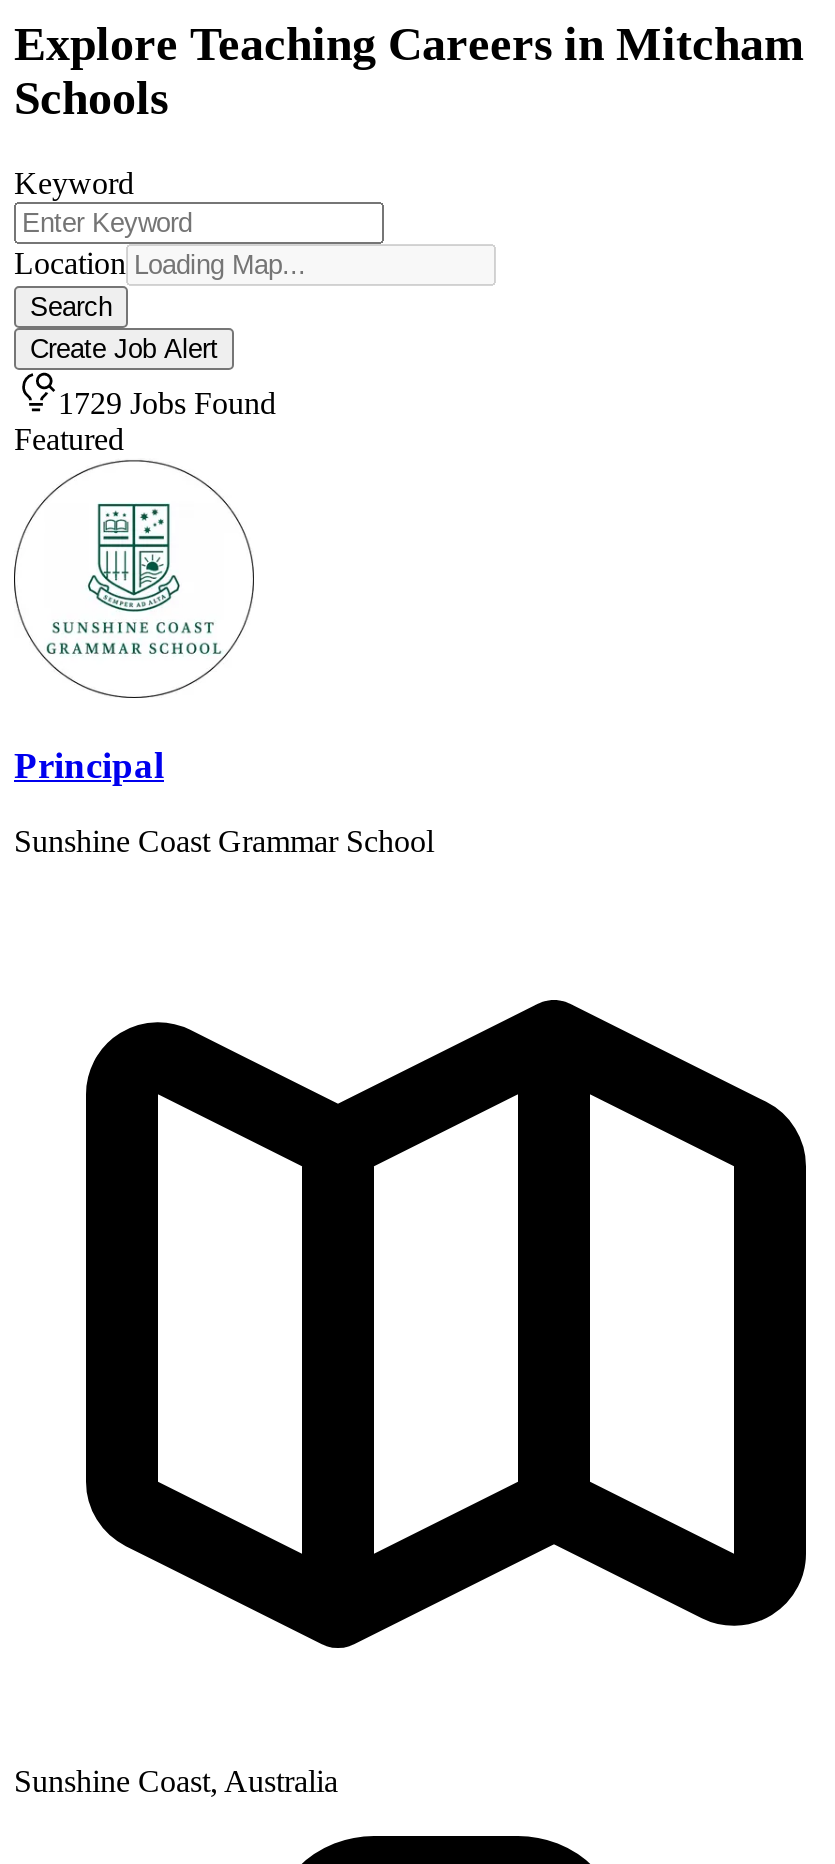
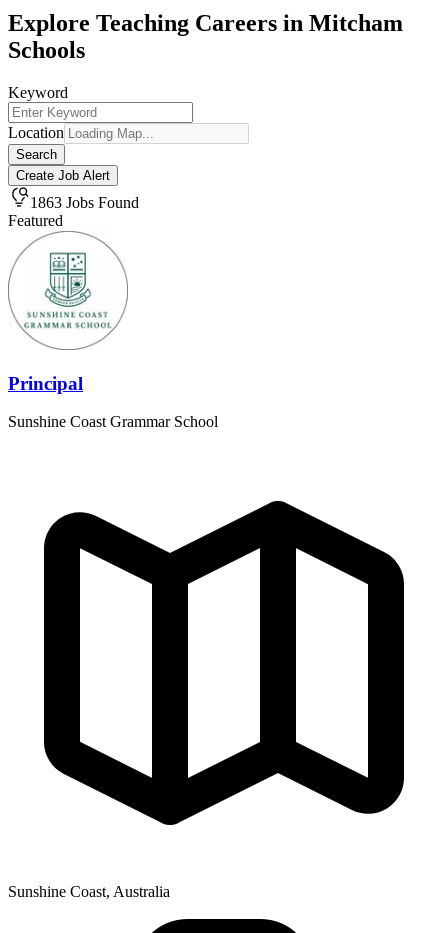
[58,386,276,420] 1729 Jobs Found -> [30,194,139,211] 1863 Jobs Found

